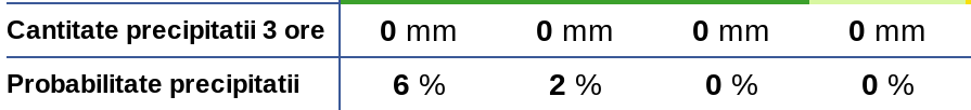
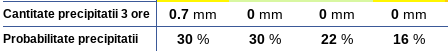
[380,13,458,47] 0 mm -> [169,6,217,22] 0.7 mm
[393,67,445,101] 6% -> [177,31,209,47] 30%
[549,67,601,101] 2% -> [249,31,281,47] 30%
[705,67,757,101] 0% -> [321,31,353,47] 22%
[861,67,913,101] 0% -> [393,31,425,47] 16%

